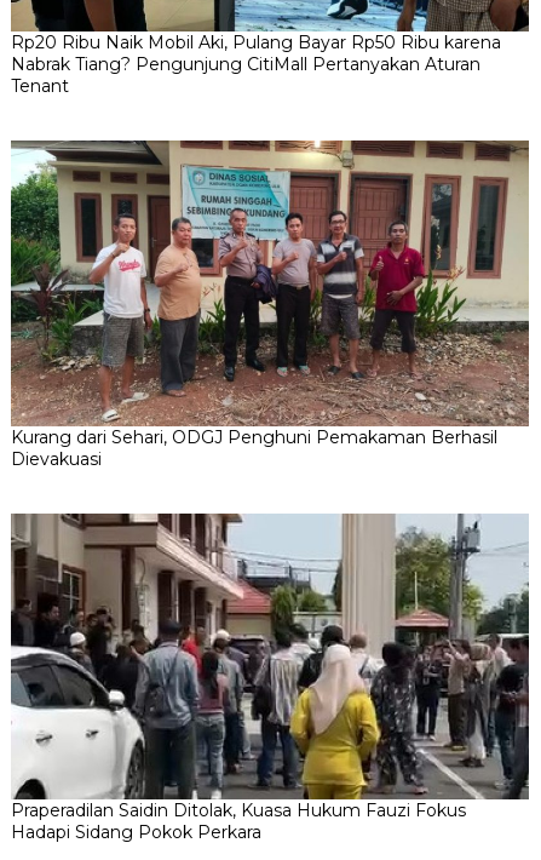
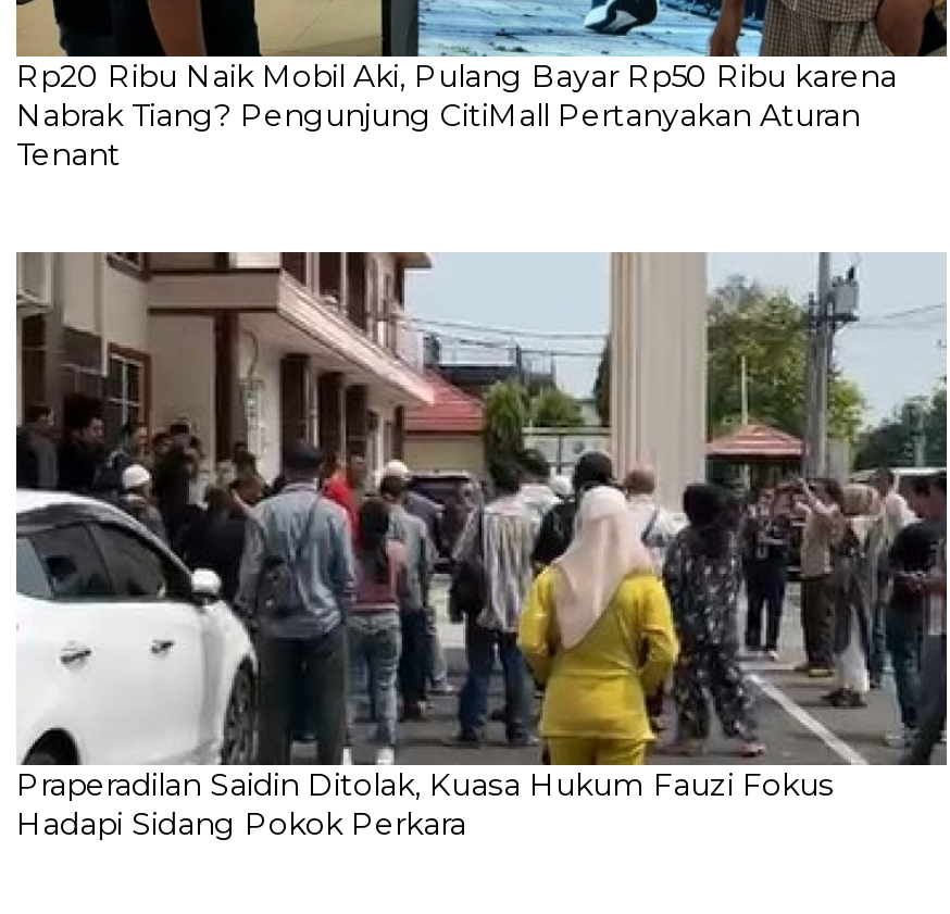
[11,139,530,470] [image] | Kurang dari Sehari, ODGJ Penghuni Pemakaman Berhasil | Dievakuasi -> none

